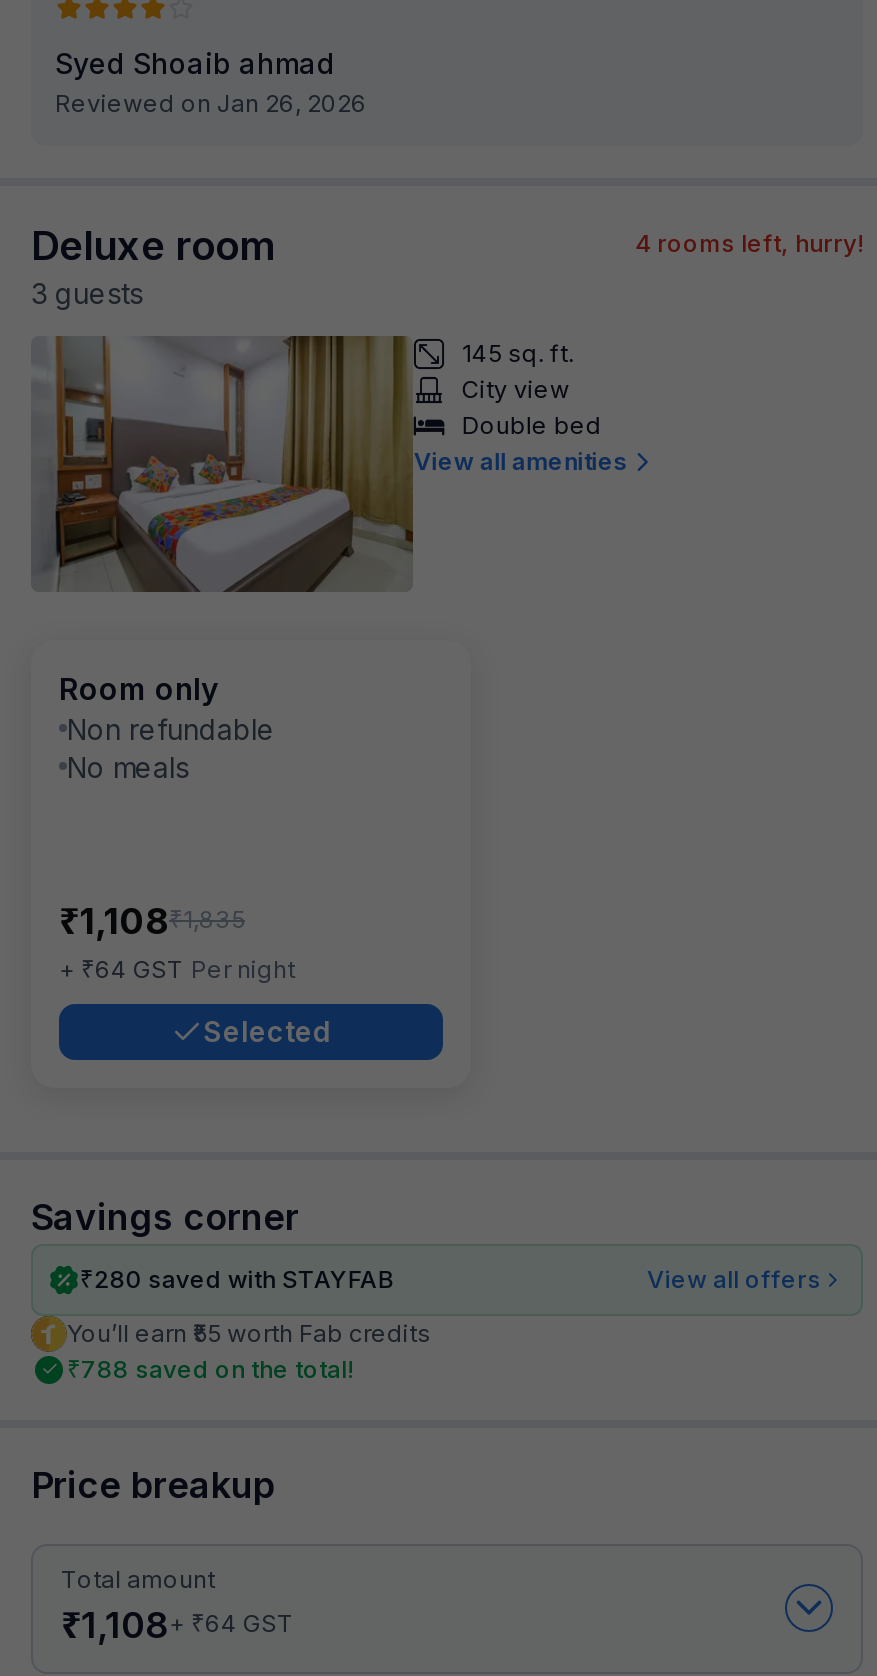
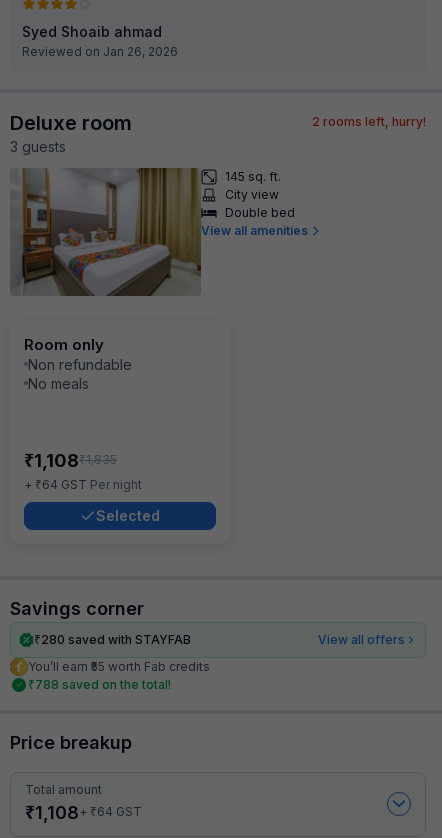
[635,228,863,258] 4 rooms left, hurry! -> [312,114,426,129] 2 rooms left, hurry!

